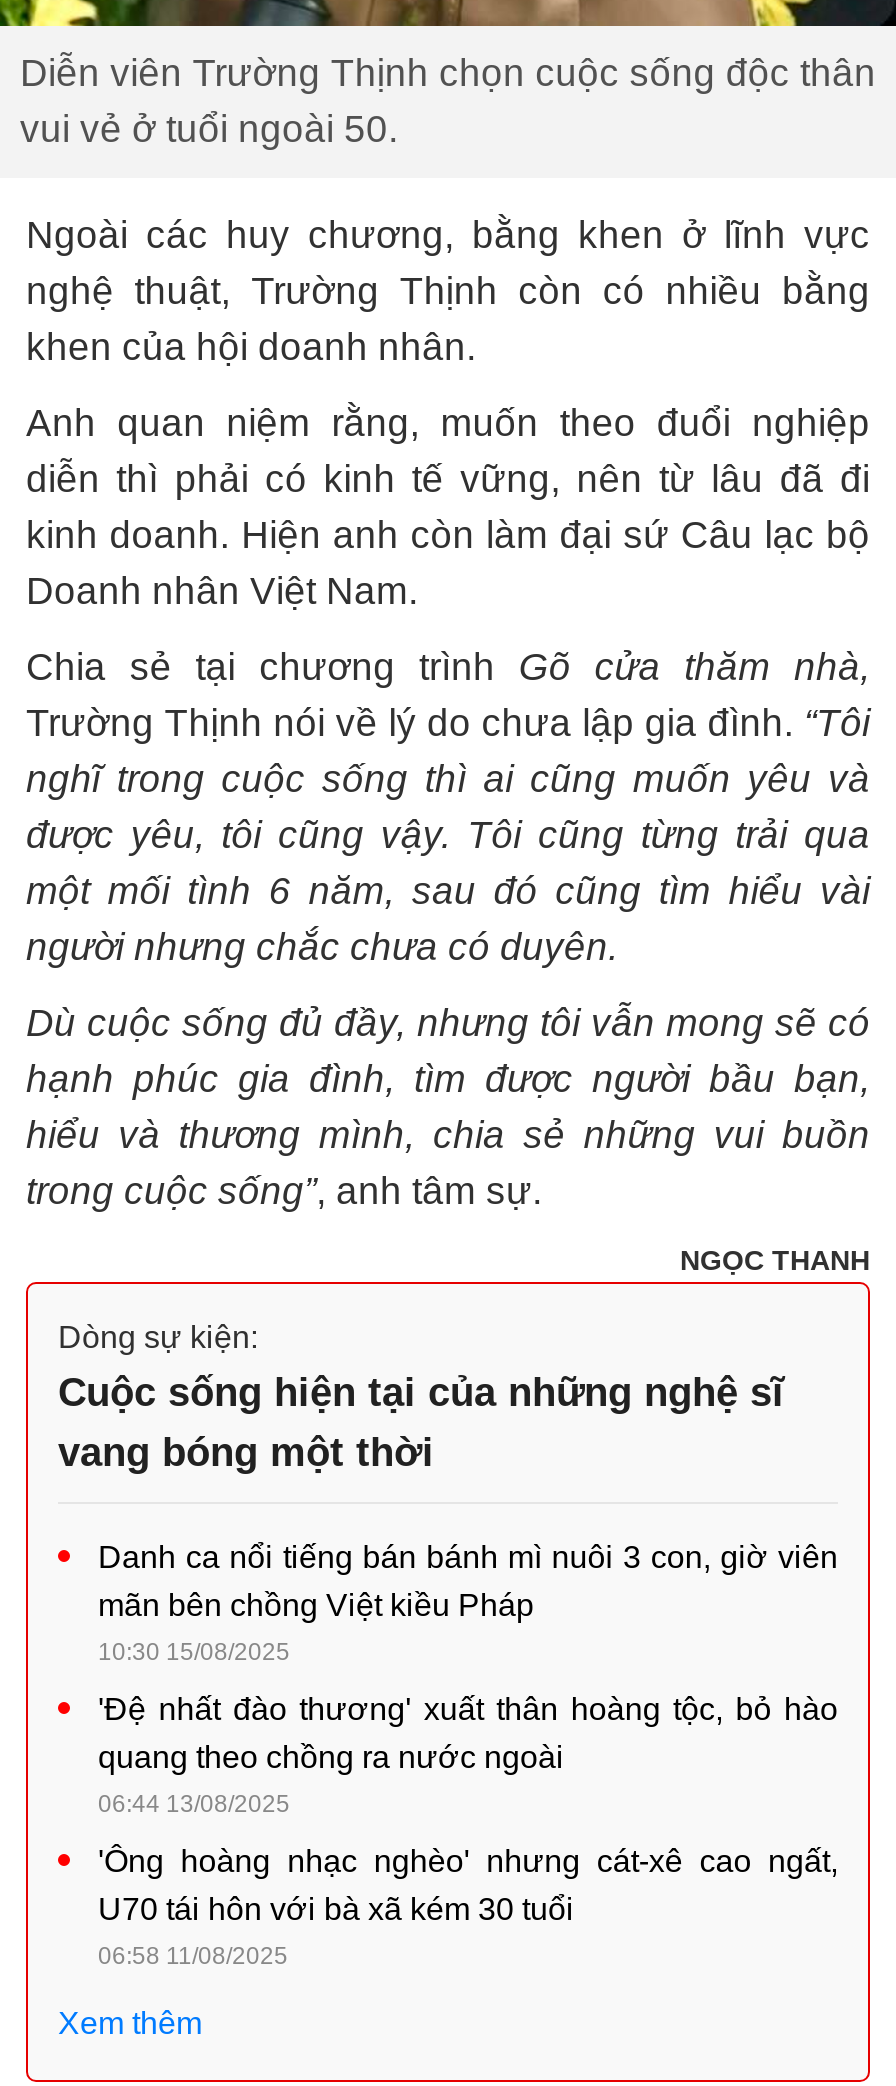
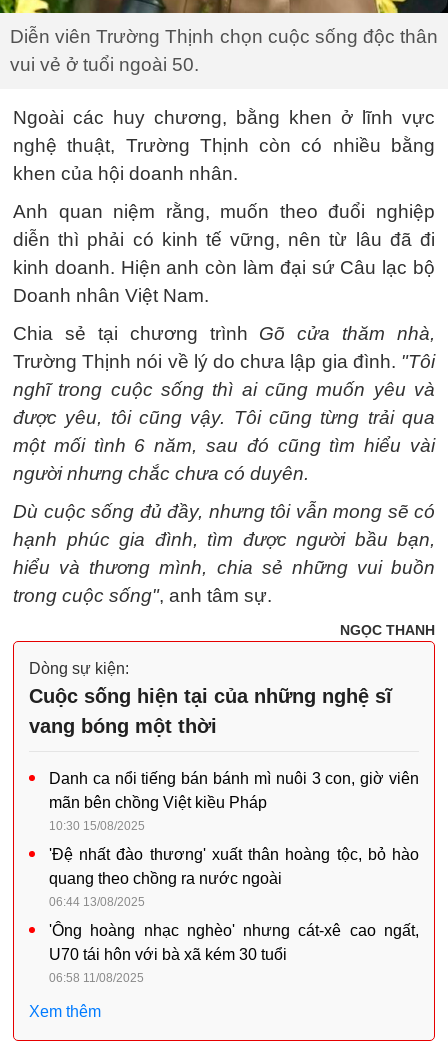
[26,702,870,744] Trường Thịnh nói về lý do chưa lập gia đình. “Tôi -> [13,351,435,372] Trường Thịnh nói về lý do chưa lập gia đình. "Tôi
[26,1170,542,1212] trong cuộc sống”, anh tâm sự. -> [13,585,272,606] trong cuộc sống", anh tâm sự.

